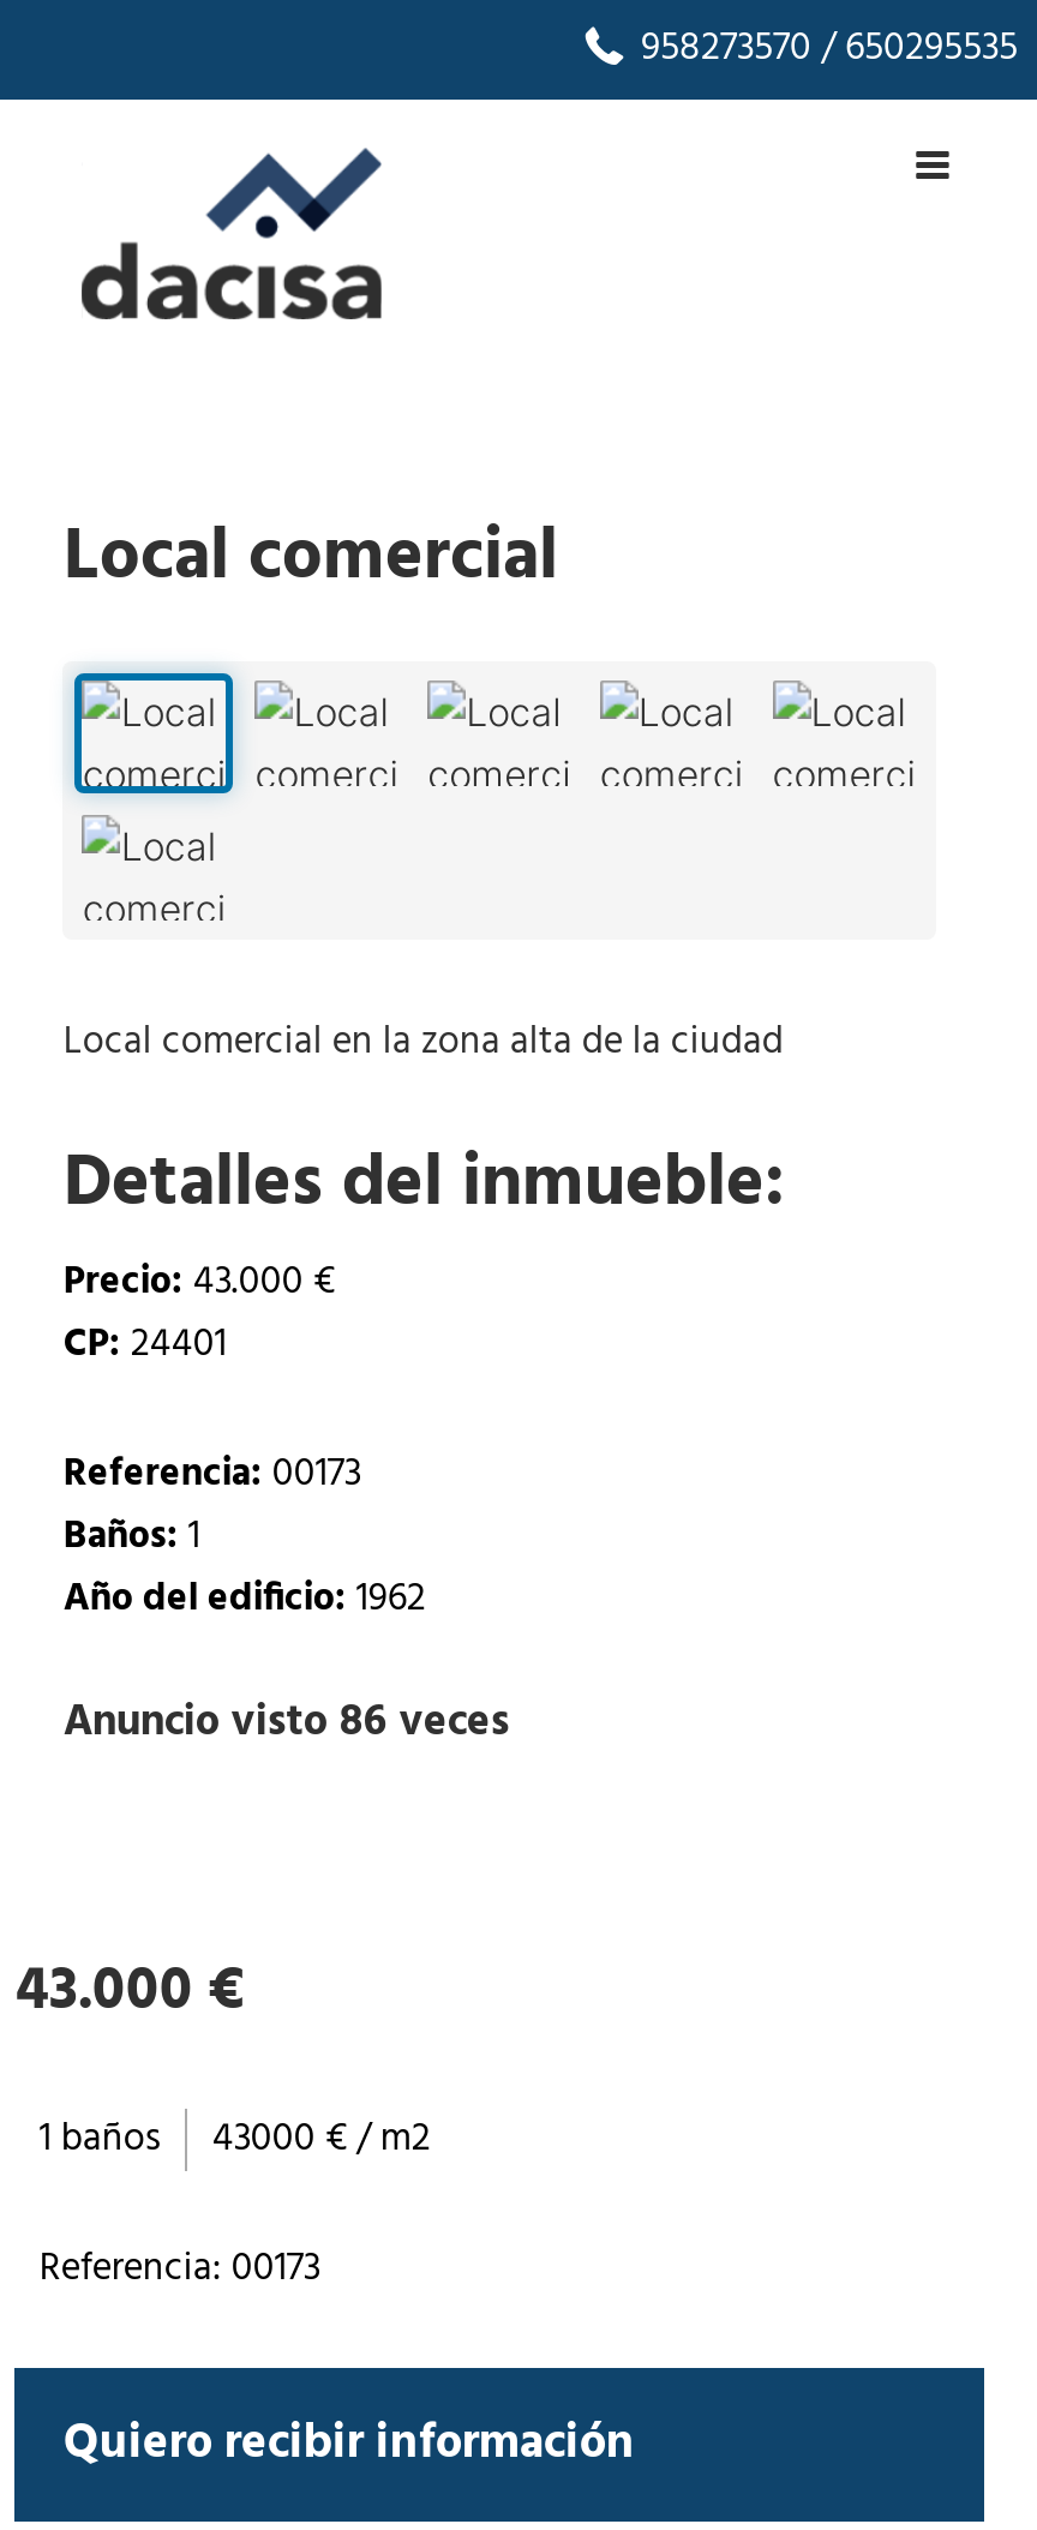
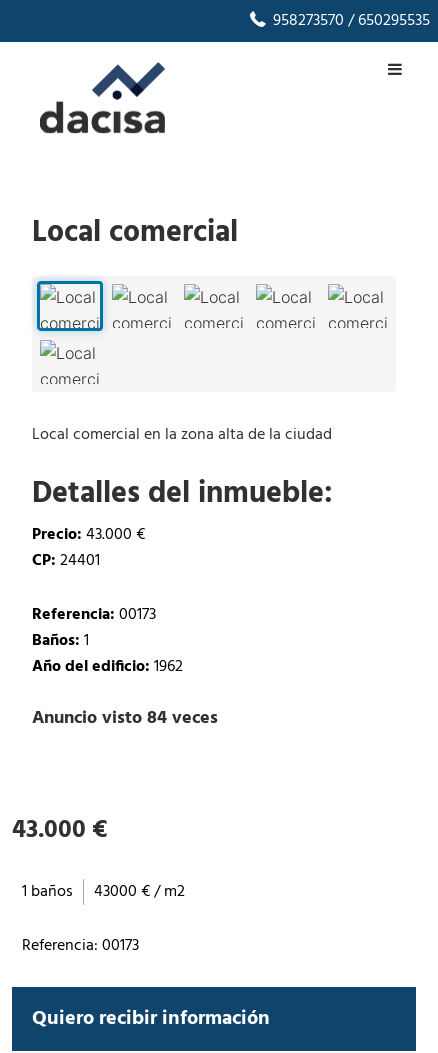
[63,1690,510,1759] Anuncio visto 86 veces -> [32,704,218,733] Anuncio visto 84 veces

